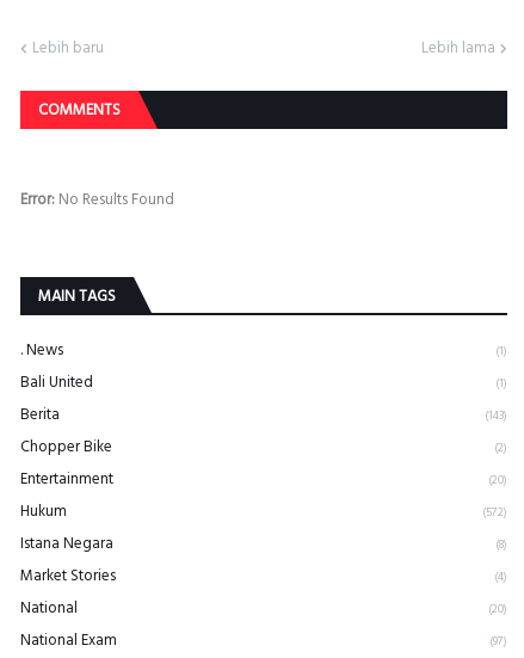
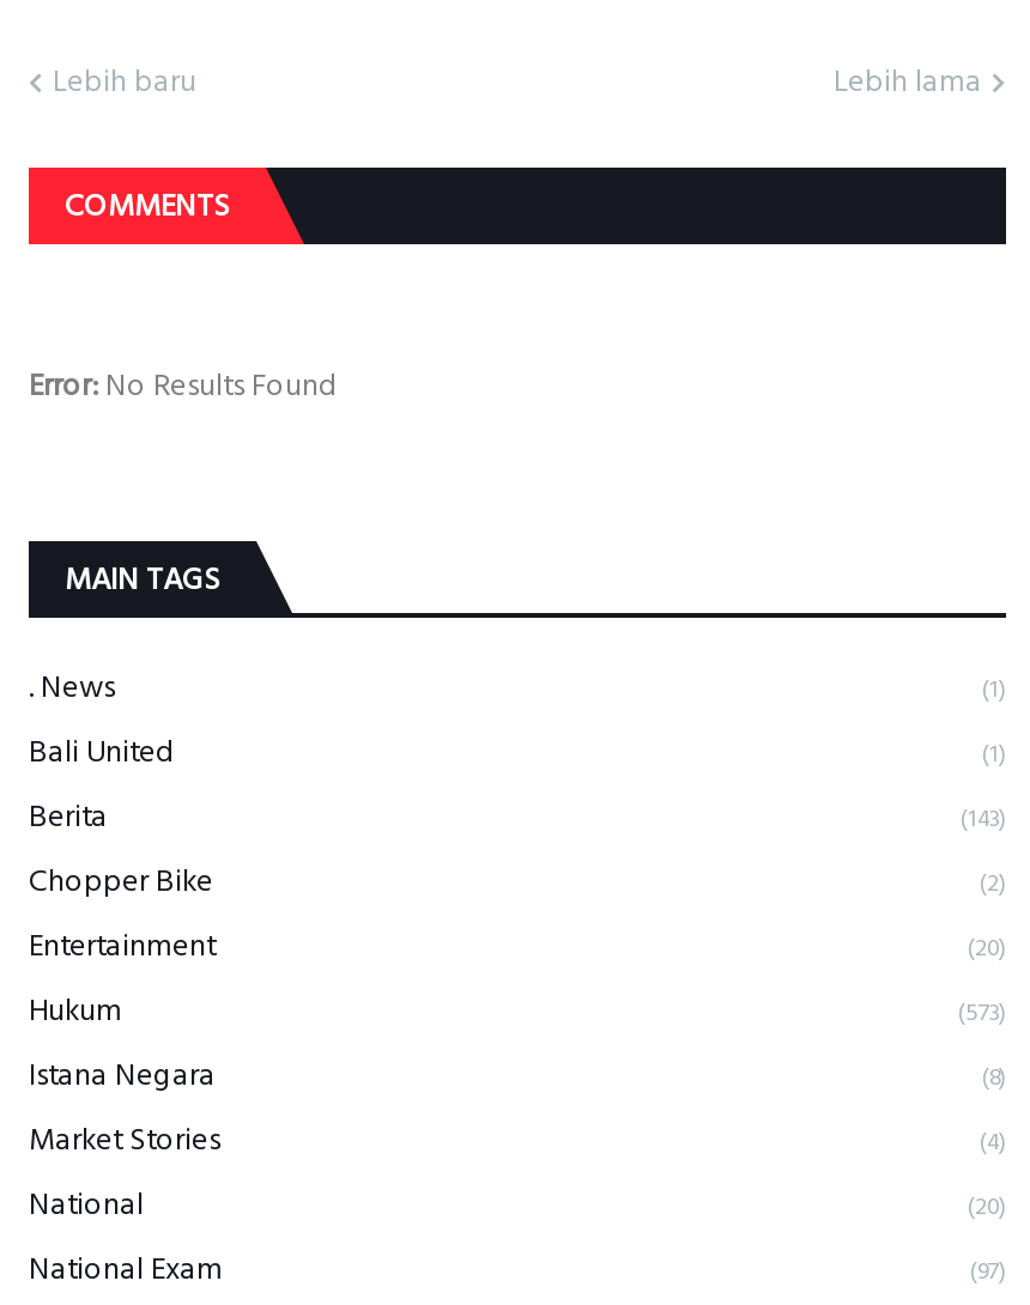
[482,503,507,522] (572) -> [958,995,1006,1033] (573)

